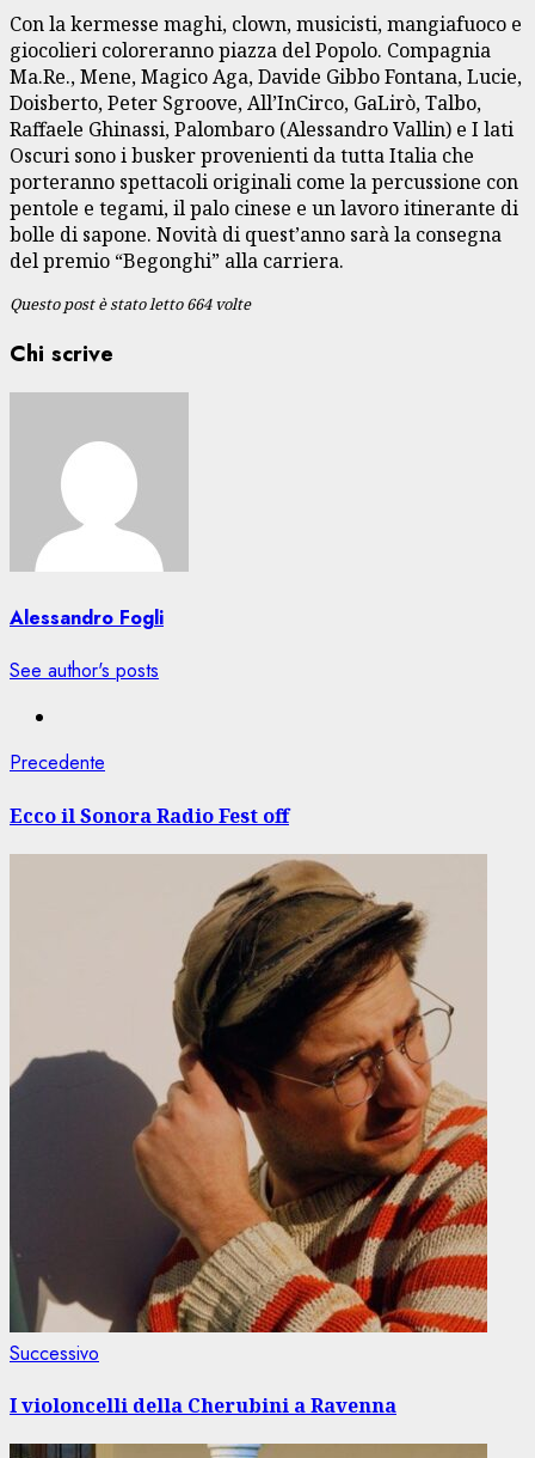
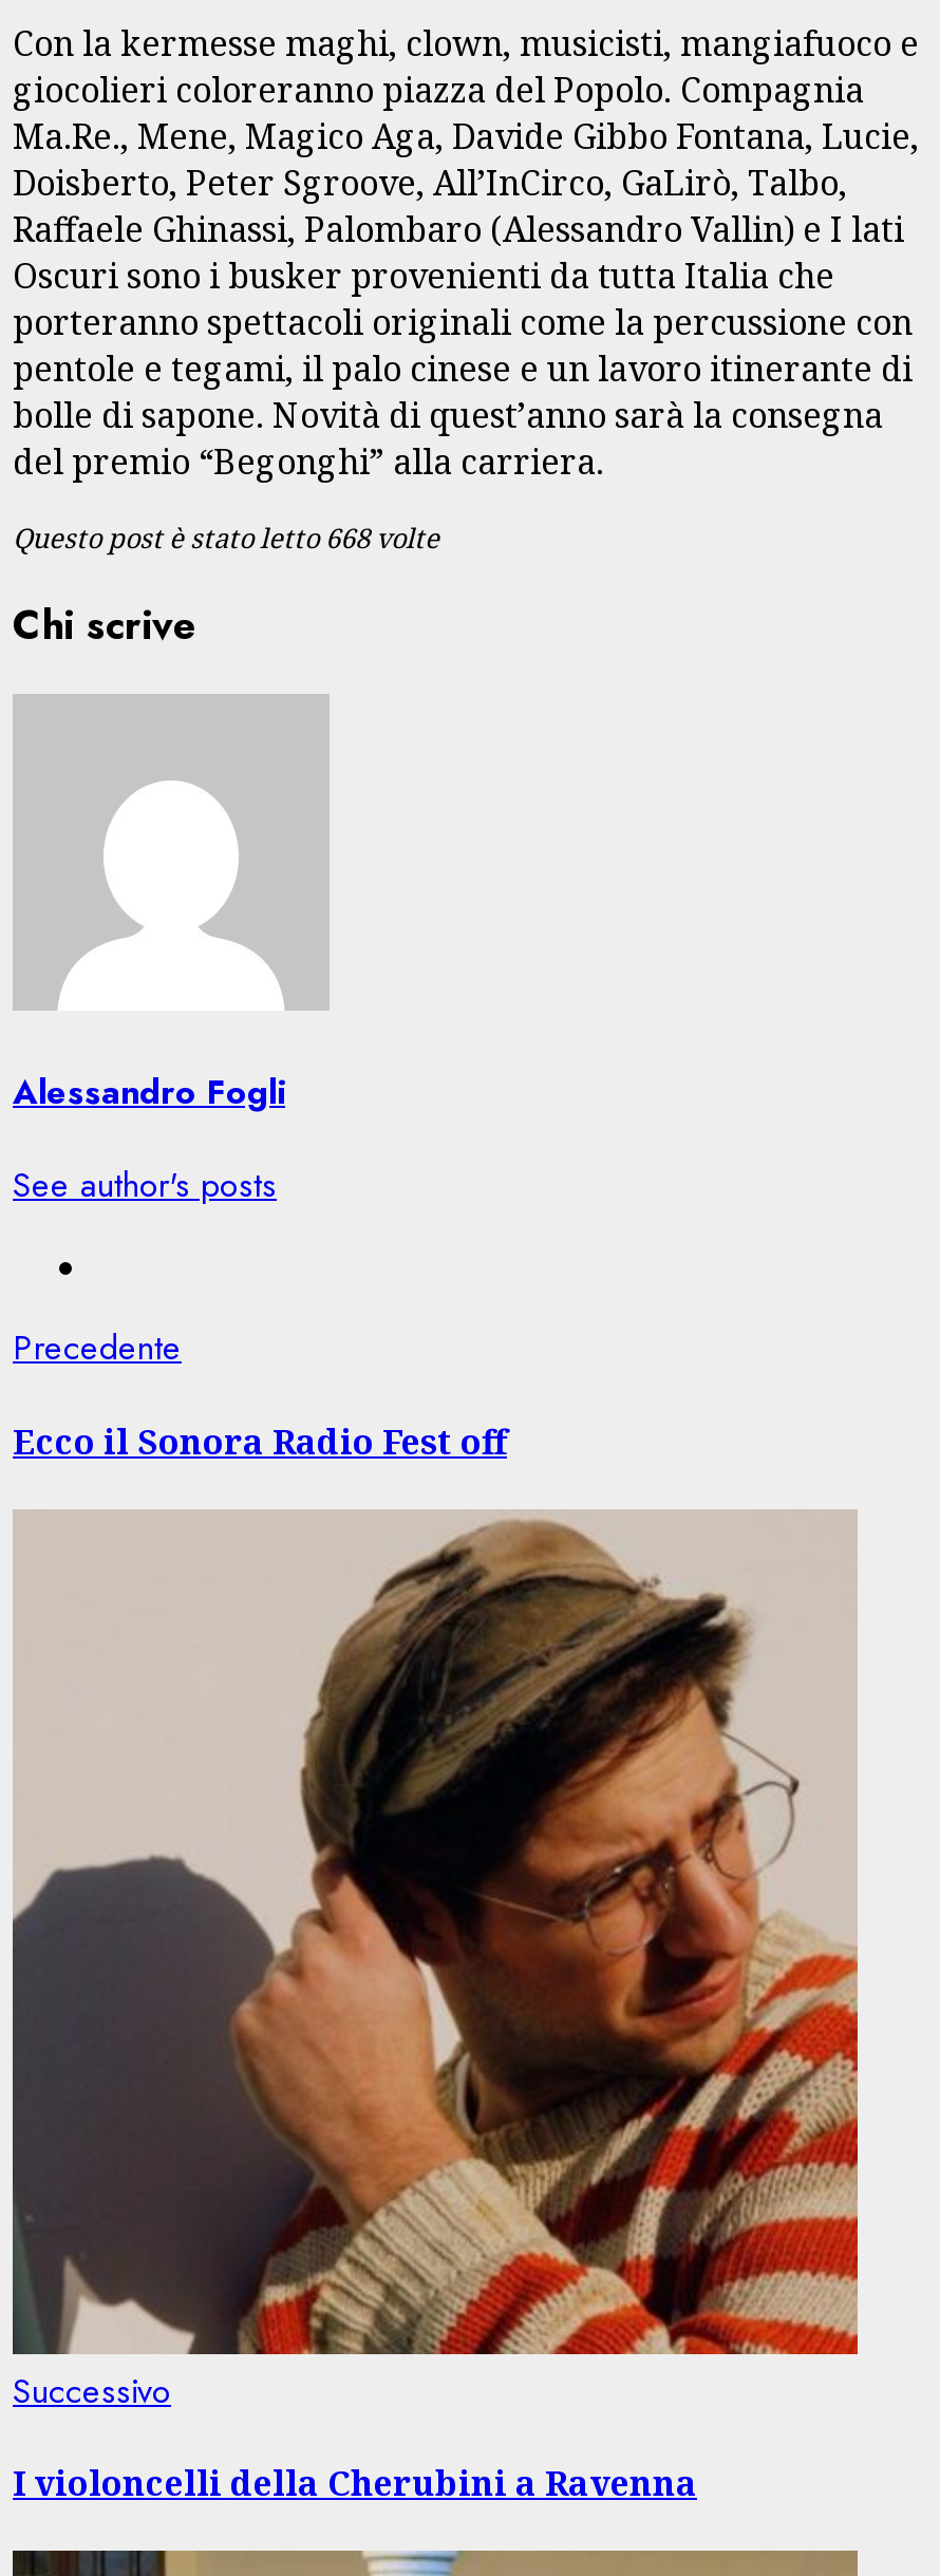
[10,293,251,315] Questo post è stato letto 664 volte -> [13,519,439,557] Questo post è stato letto 668 volte

